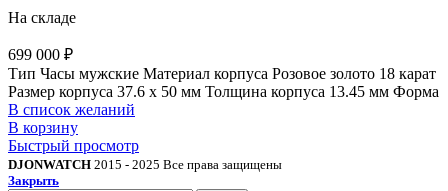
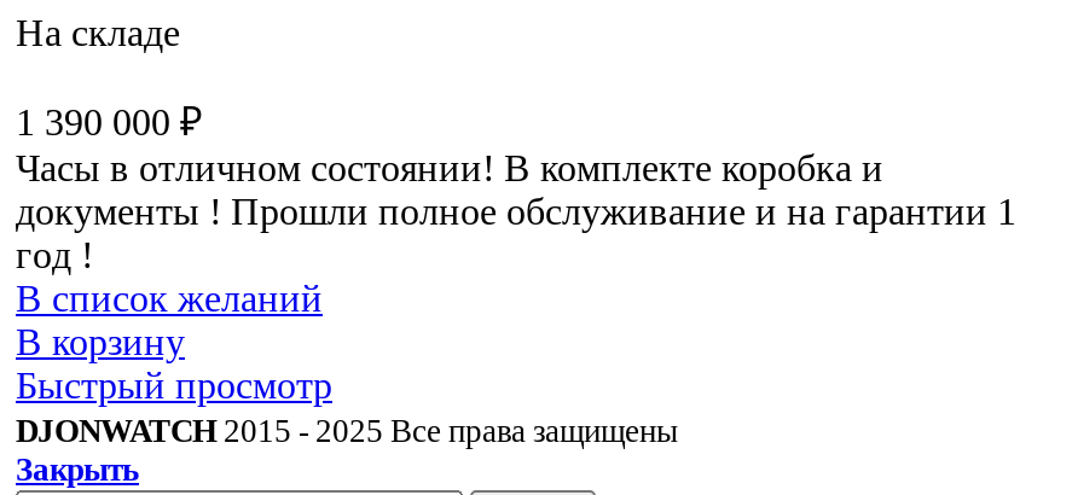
[8,46,439,100] 699 000 ₽ | Тип Часы мужские Материал корпуса Розовое золото 18 карат | Размер корпуса 37.6 х 50 мм Толщина корпуса 13.45 мм Форма -> [16,102,1016,276] 1 390 000 ₽ | Часы в отличном состоянии! В комплекте коробка и | документы ! Прошли полное обслуживание и на гарантии 1 | год !

